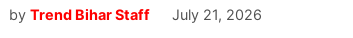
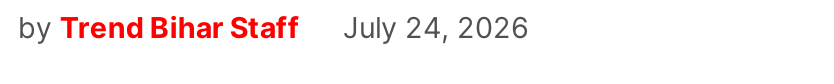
[9,6,262,23] by Trend Bihar Staff July 21, 2026 -> [18,9,529,43] by Trend Bihar Staff July 24, 2026

